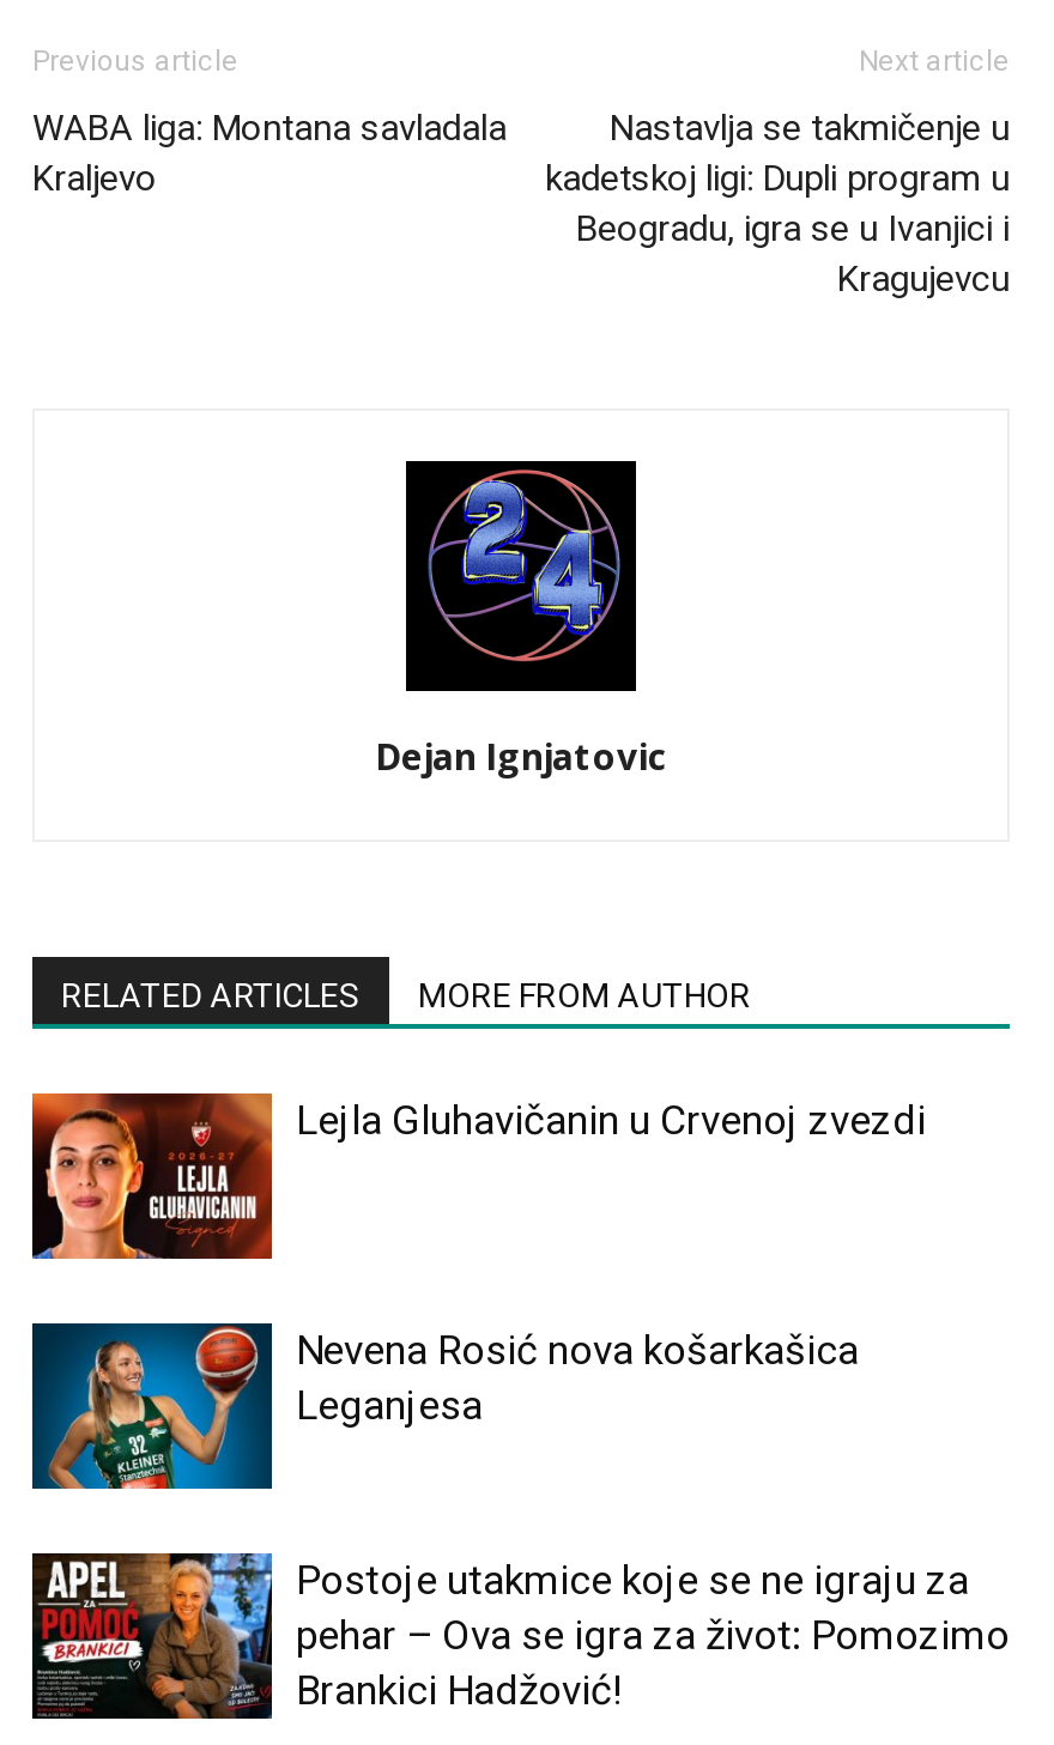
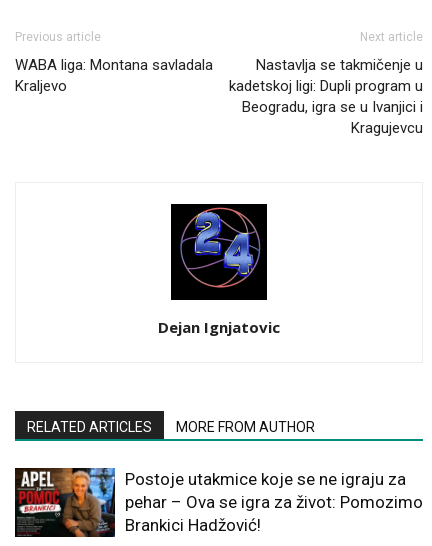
[30,1091,926,1261] [image] | Lejla Gluhavičanin u Crvenoj zvezdi -> none
[30,1321,859,1491] [image] | Nevena Rosić nova košarkašica | Leganjesa -> none

